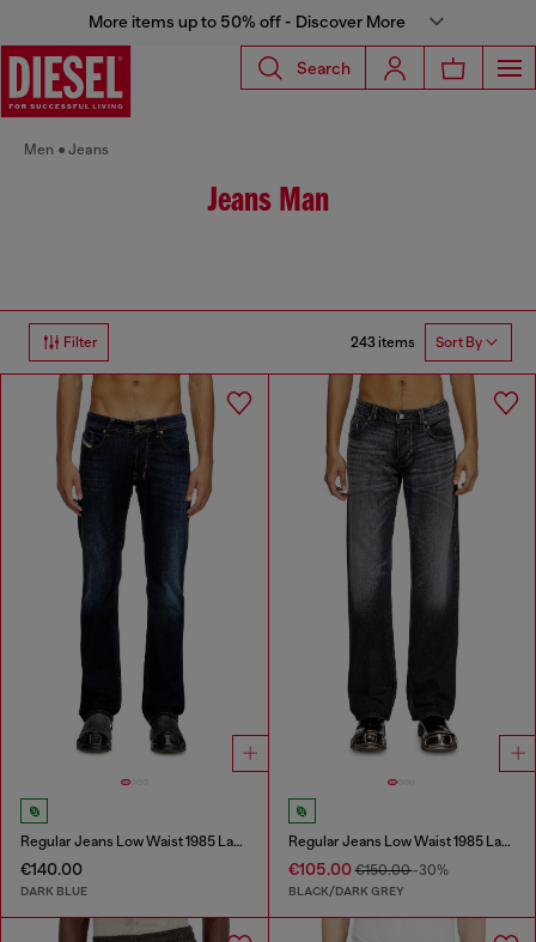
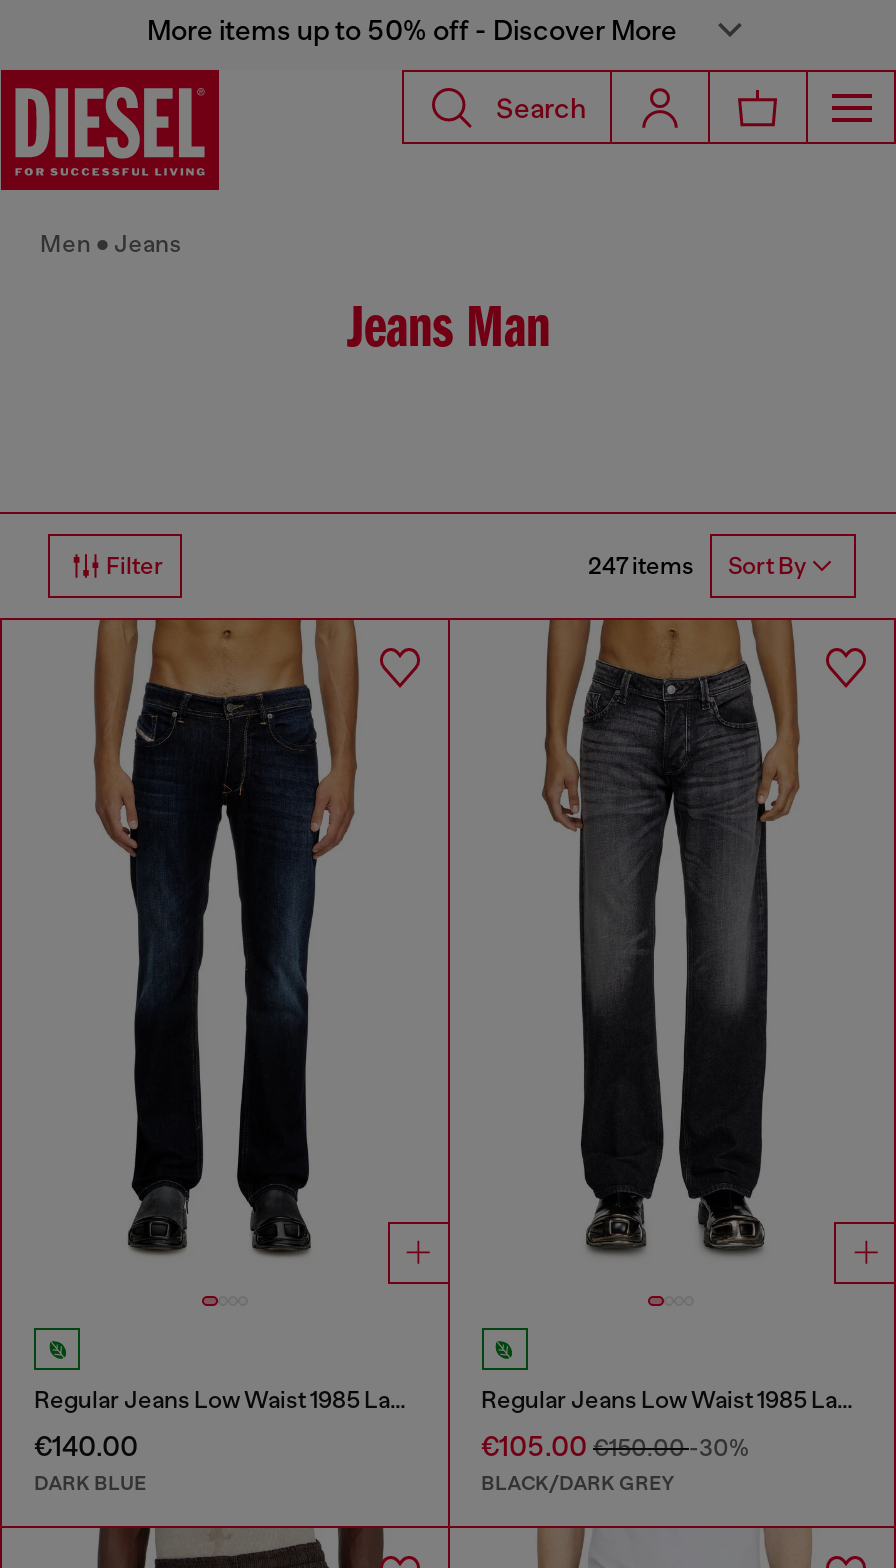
[351,334,482,351] 243 items Sort By -> [588,552,806,581] 247 items Sort By

